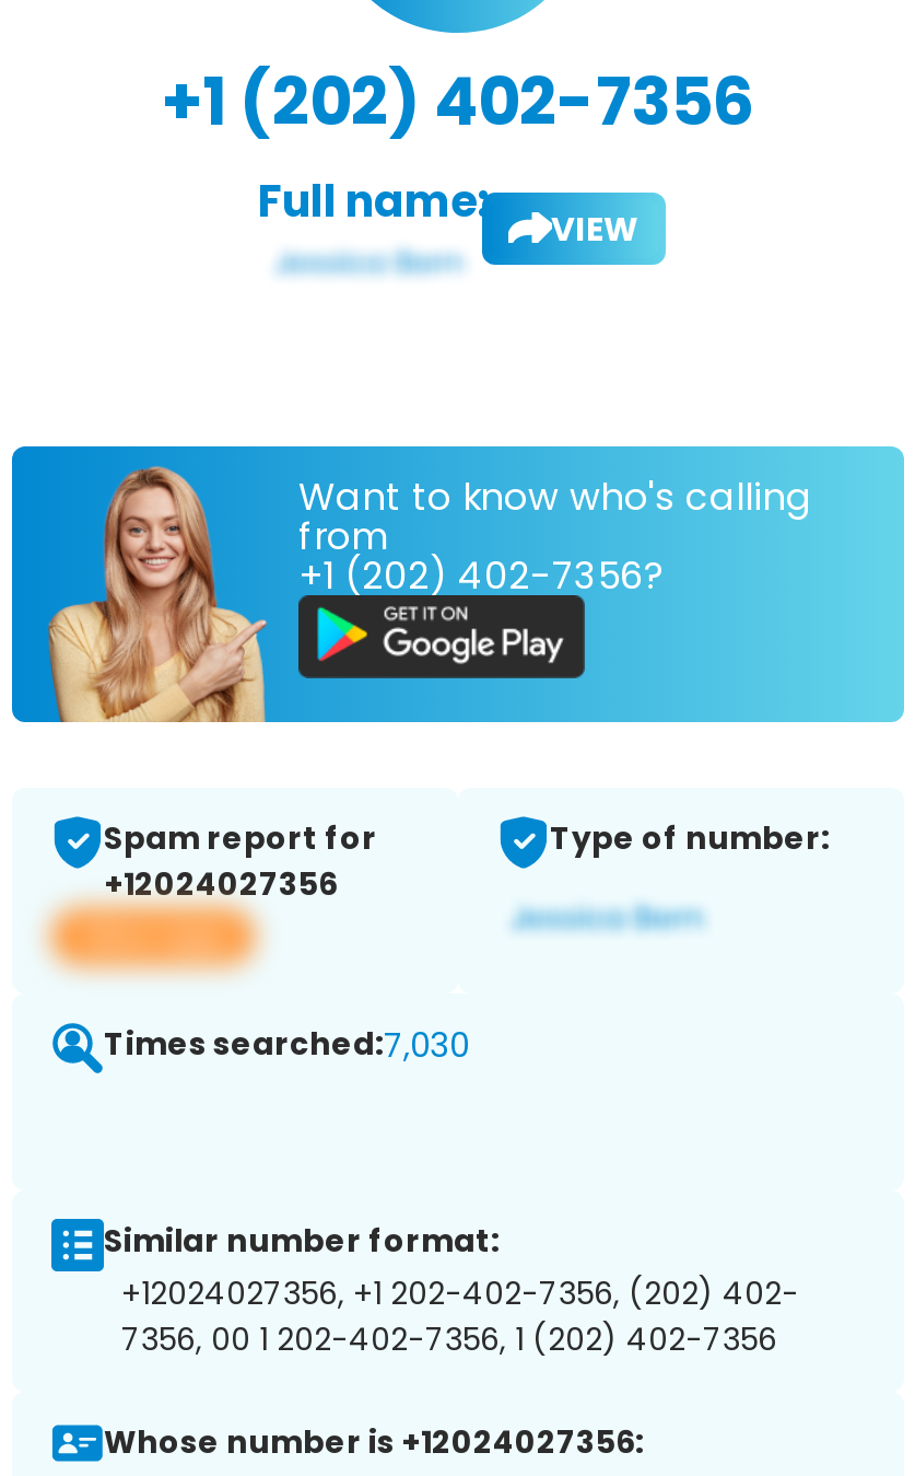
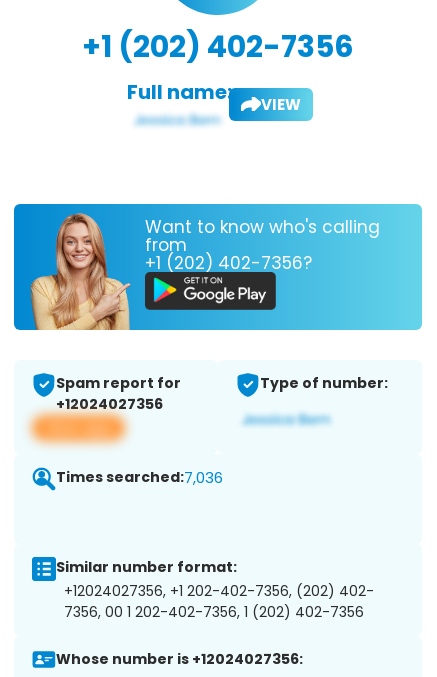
[104,1022,469,1068] Times searched:7,030 -> [56,467,223,488] Times searched:7,036

